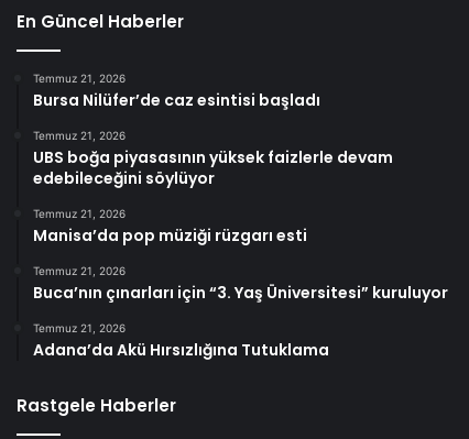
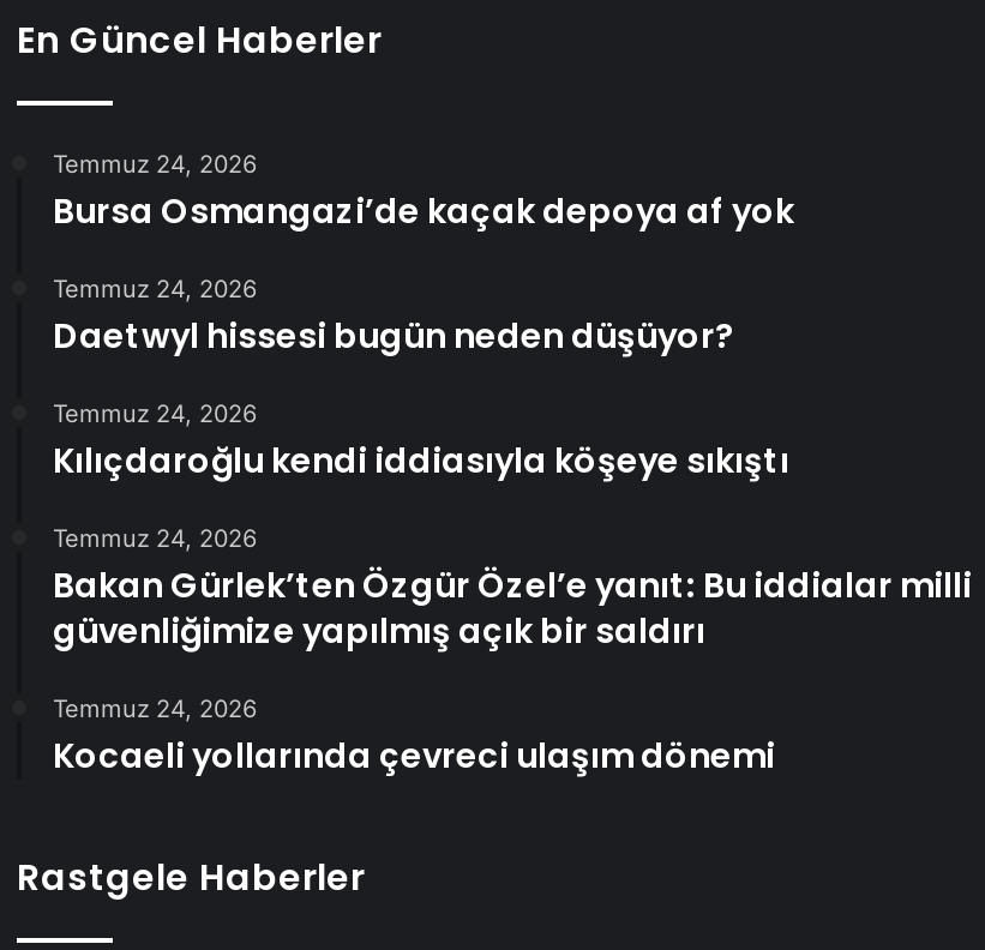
[33,72,320,111] Temmuz 21, 2026 | Bursa Nilüfer’de caz esintisi başladı -> [53,149,794,235] Temmuz 24, 2026 | Bursa Osmangazi’de kaçak depoya af yok
[33,129,393,189] Temmuz 21, 2026 | UBS boğa piyasasının yüksek faizlerle devam | edebileceğini söylüyor -> [53,274,734,360] Temmuz 24, 2026 | Daetwyl hissesi bugün neden düşüyor?
[33,207,307,247] Temmuz 21, 2026 | Manisa’da pop müziği rüzgarı esti -> [53,398,789,485] Temmuz 24, 2026 | Kılıçdaroğlu kendi iddiasıyla köşeye sıkıştı
[33,264,448,304] Temmuz 21, 2026 | Buca’nın çınarları için “3. Yaş Üniversitesi” kuruluyor -> [53,523,972,655] Temmuz 24, 2026 | Bakan Gürlek’ten Özgür Özel’e yanıt: Bu iddialar milli | güvenliğimize yapılmış açık bir saldırı
[33,321,329,361] Temmuz 21, 2026 | Adana’da Akü Hırsızlığına Tutuklama -> [53,694,775,780] Temmuz 24, 2026 | Kocaeli yollarında çevreci ulaşım dönemi

